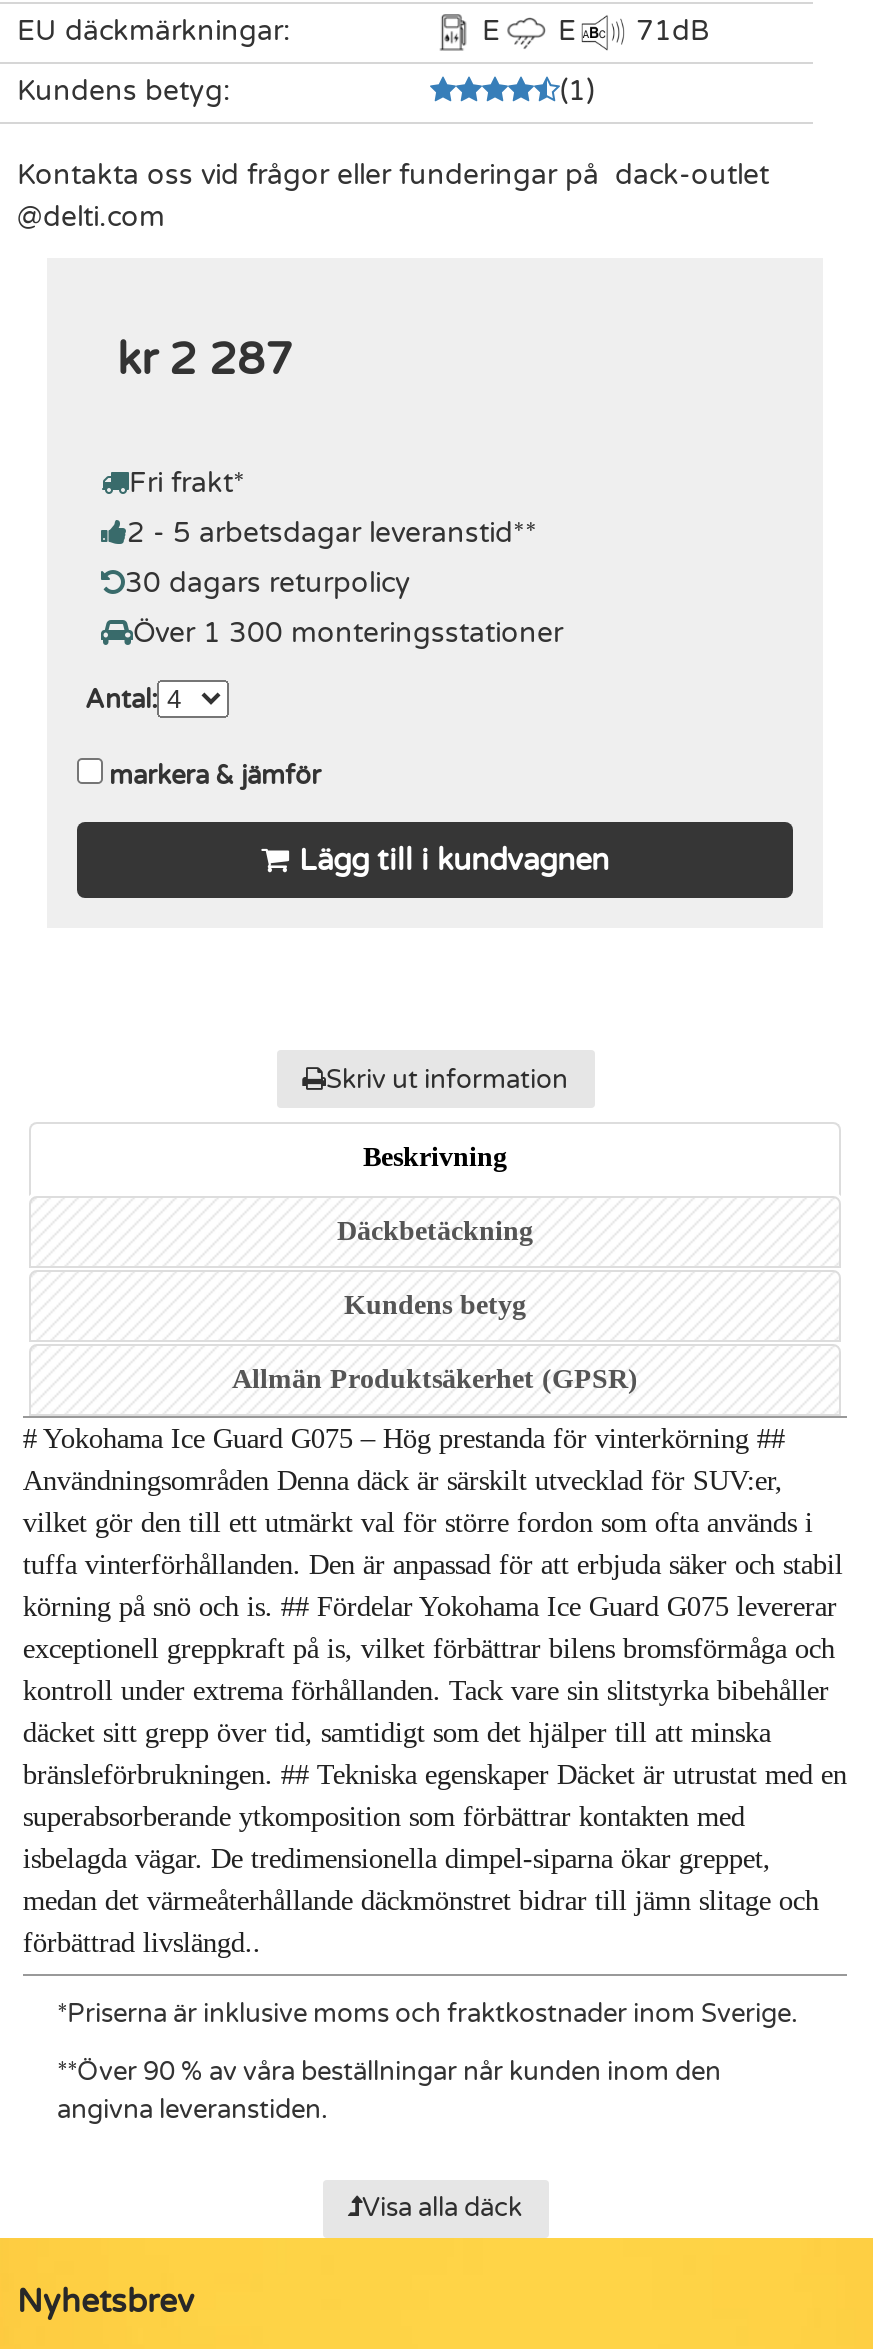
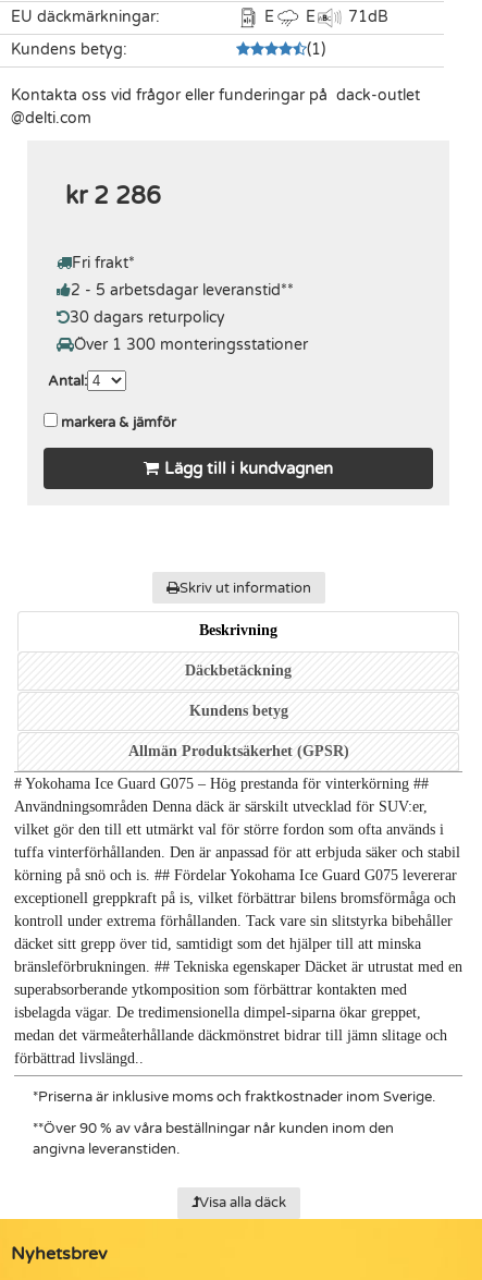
[117,334,293,386] kr 2 287 -> [65,182,161,210] kr 2 286

